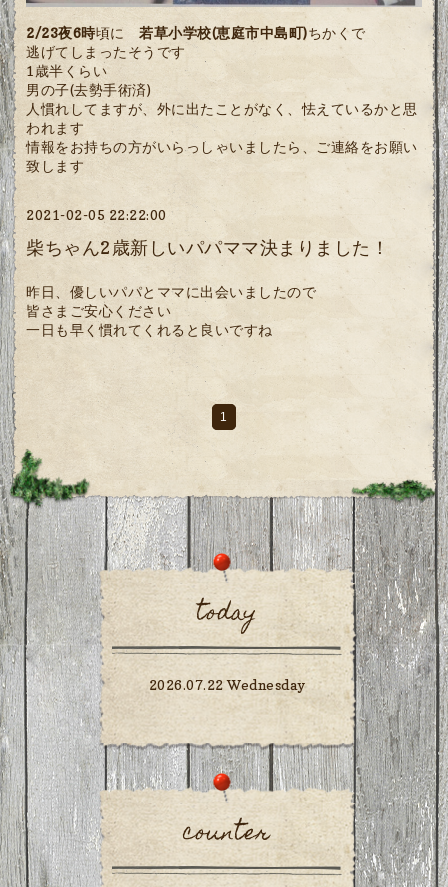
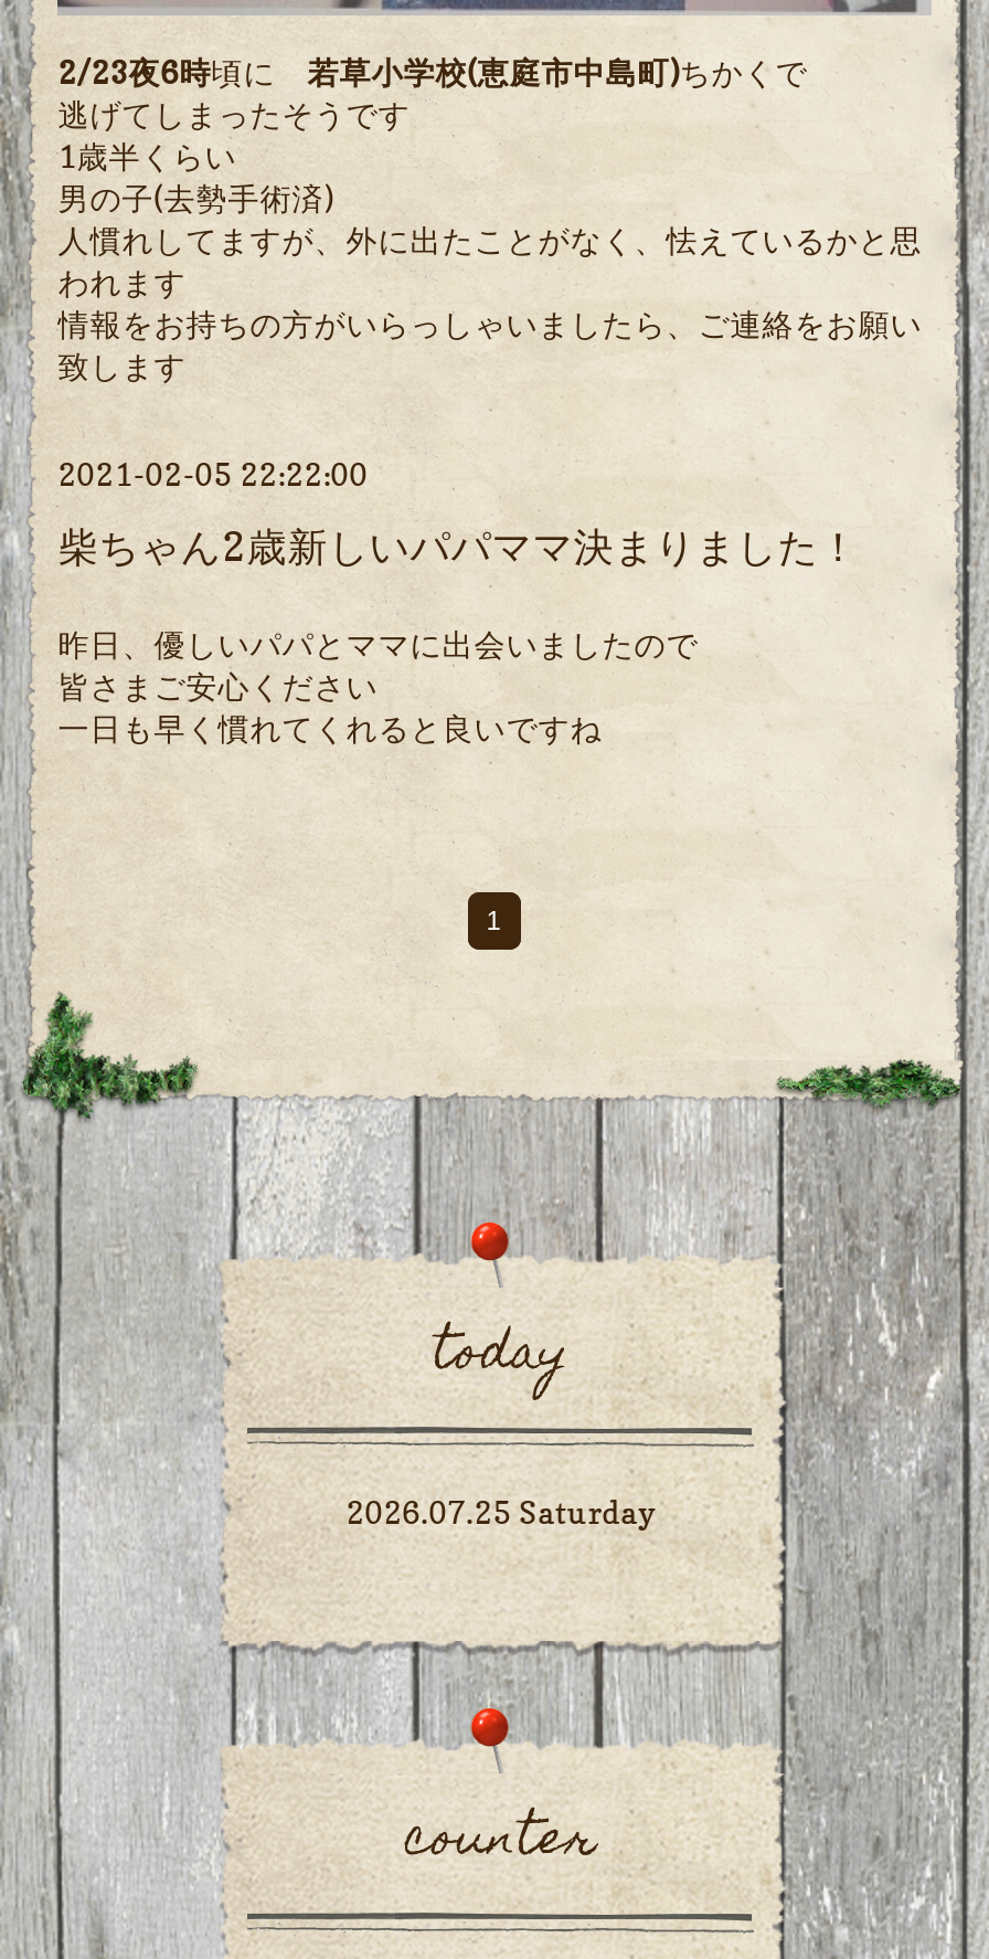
[148,676,305,693] 2026.07.22 Wednesday -> [346,1494,656,1531] 2026.07.25 Saturday

